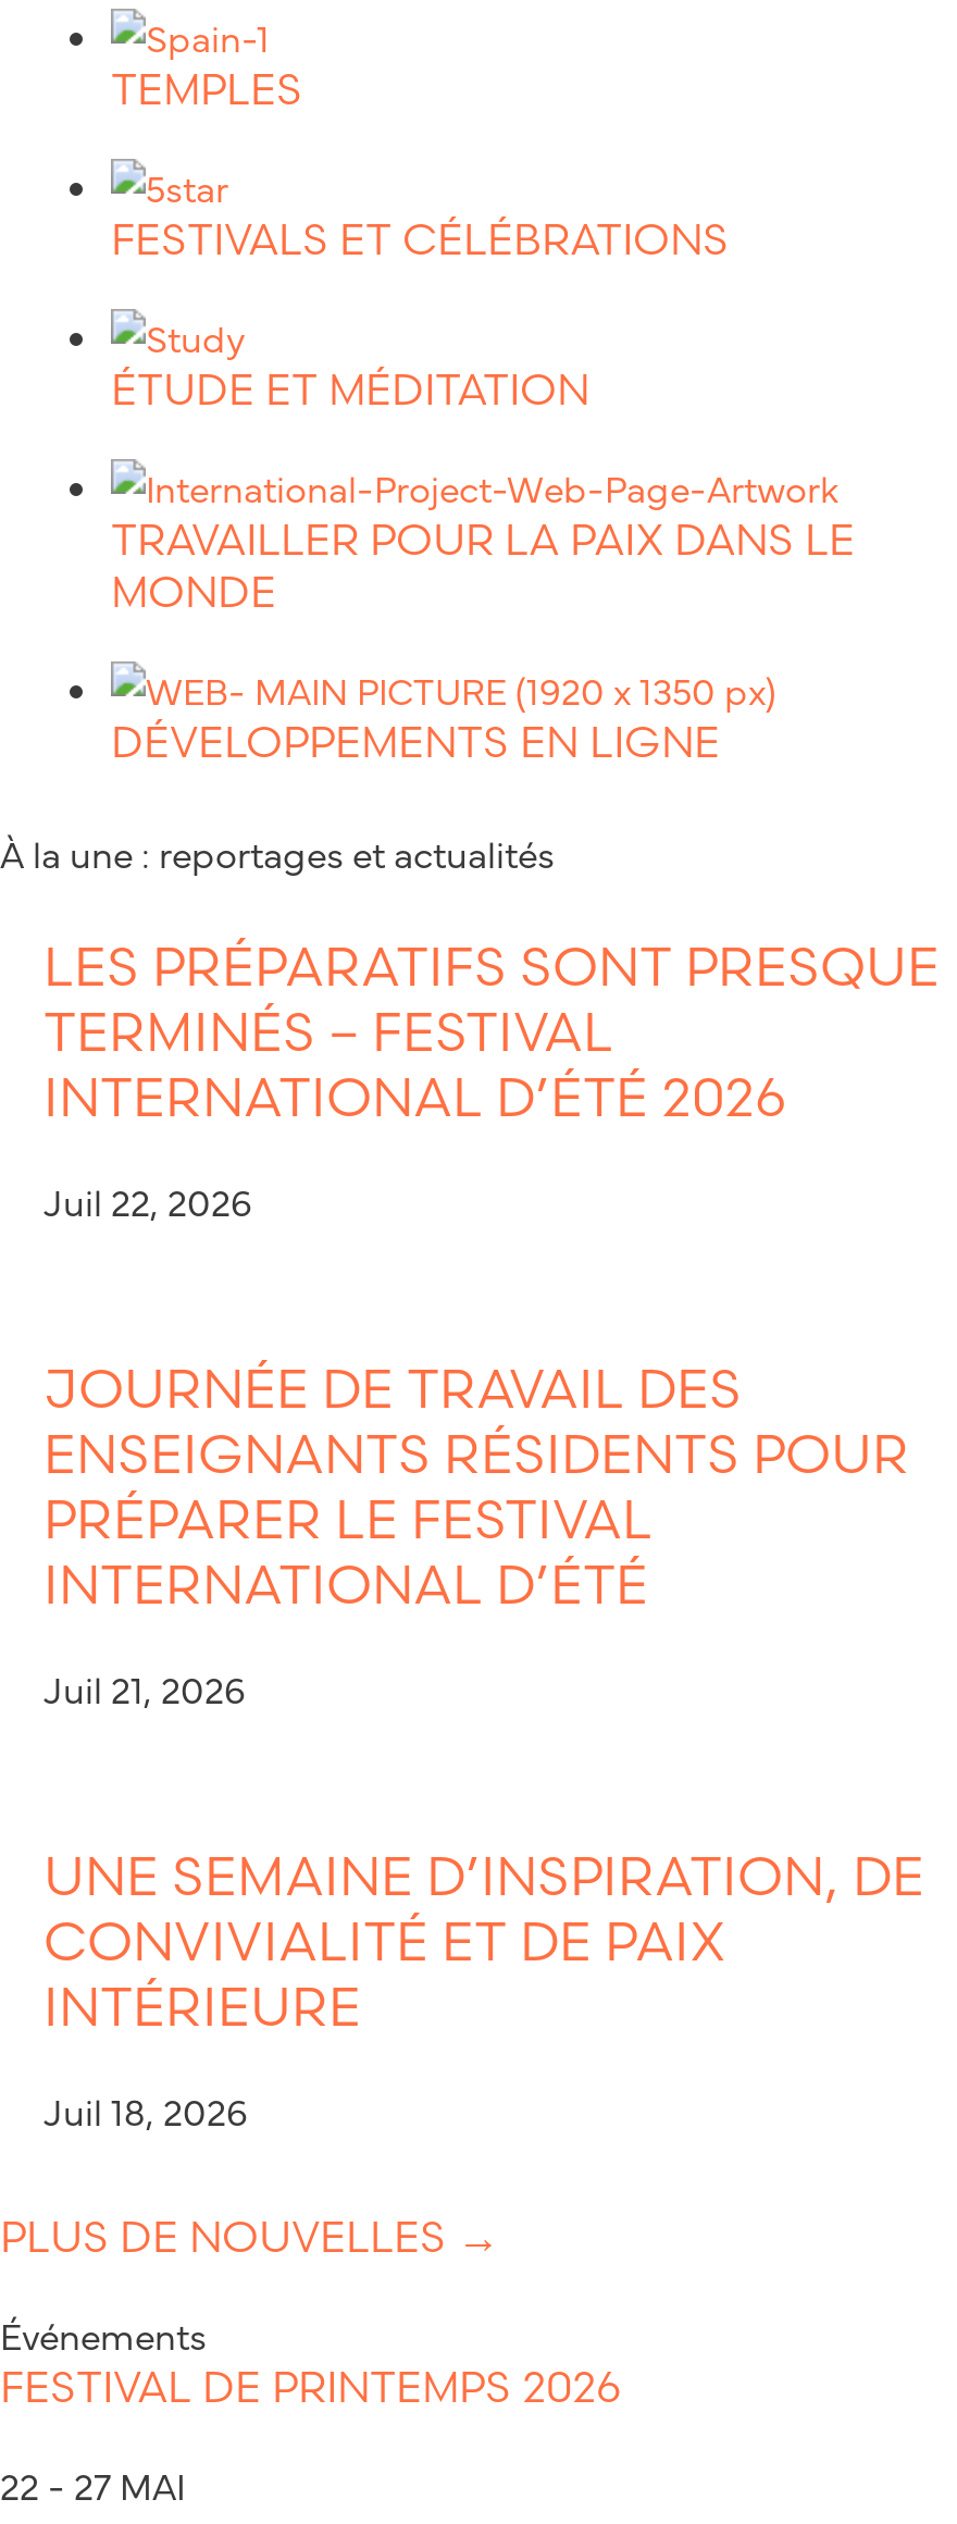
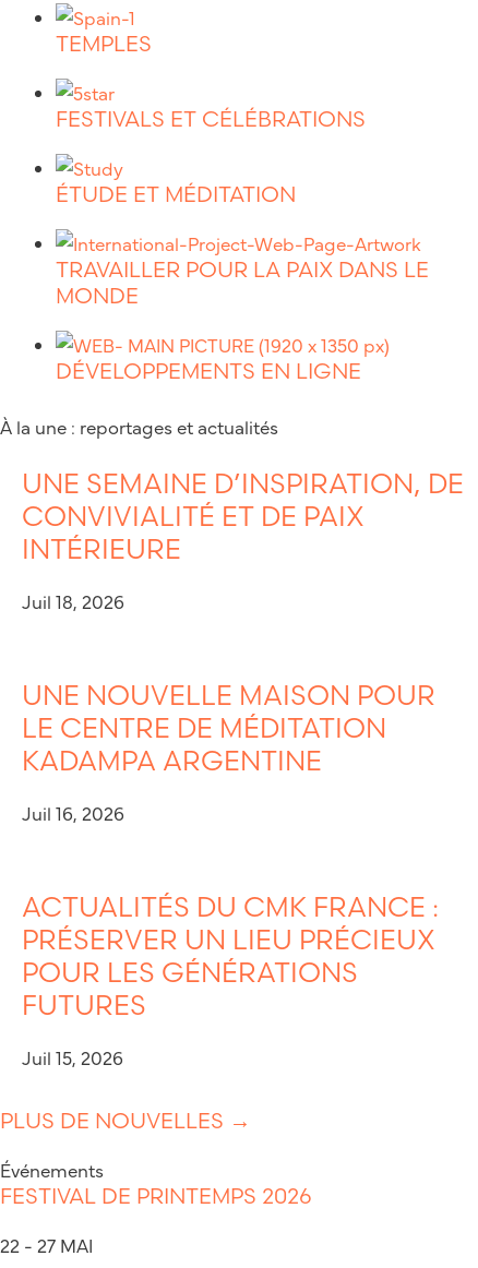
[43,932,940,1711] LES PRÉPARATIFS SONT PRESQUE | TERMINÉS – FESTIVAL | INTERNATIONAL D’ÉTÉ 2026 | Juil 22, 2026 | JOURNÉE DE TRAVAIL DES | ENSEIGNANTS RÉSIDENTS POUR | PRÉPARER LE FESTIVAL | INTERNATIONAL D’ÉTÉ | Juil 21, 2026 -> none
moved [43,1842,924,2133] -> [22,466,464,613]: UNE SEMAINE D’INSPIRATION, DE | CONVIVIALITÉ ET DE PAIX | INTÉRIEURE | Juil 18, 2026
none -> [22,678,439,1069] UNE NOUVELLE MAISON POUR | LE CENTRE DE MÉDITATION | KADAMPA ARGENTINE | Juil 16, 2026 | ACTUALITÉS DU CMK FRANCE : | PRÉSERVER UN LIEU PRÉCIEUX | POUR LES GÉNÉRATIONS | FUTURES | Juil 15, 2026

